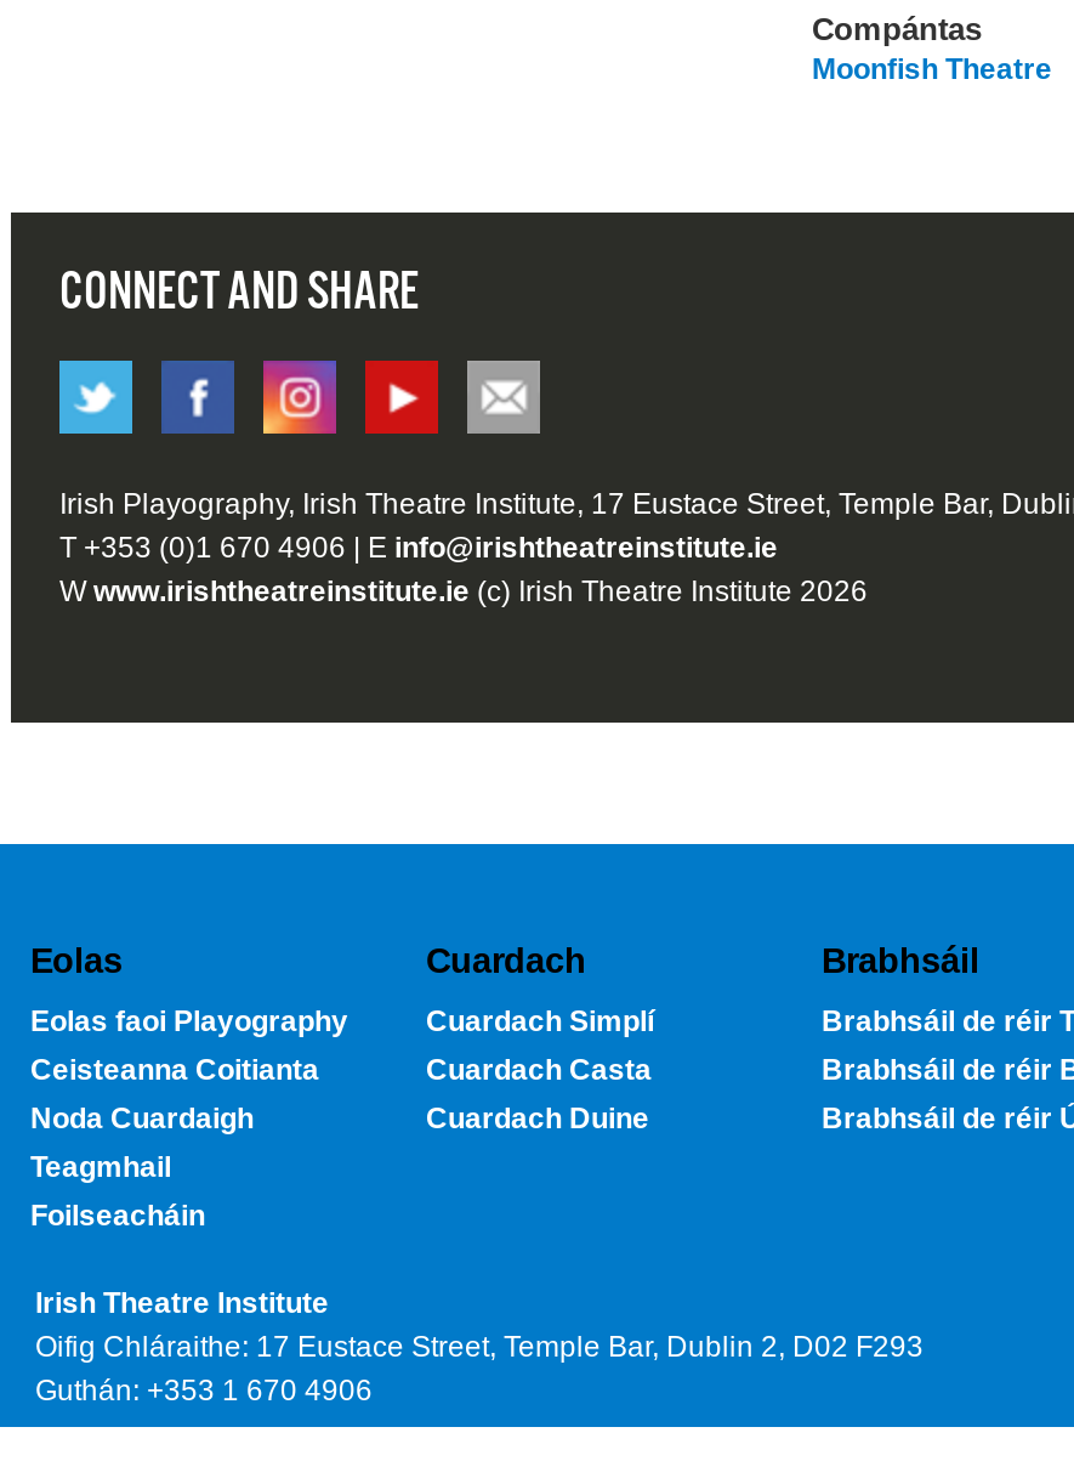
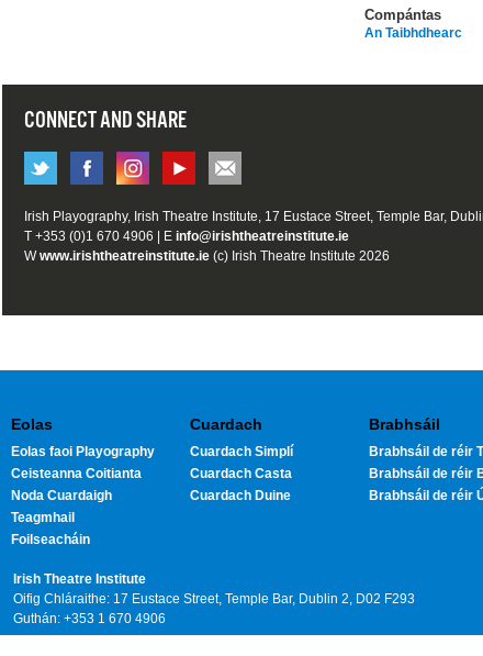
[812,53,1052,87] Moonfish Theatre -> [364,25,462,41] An Taibhdhearc

